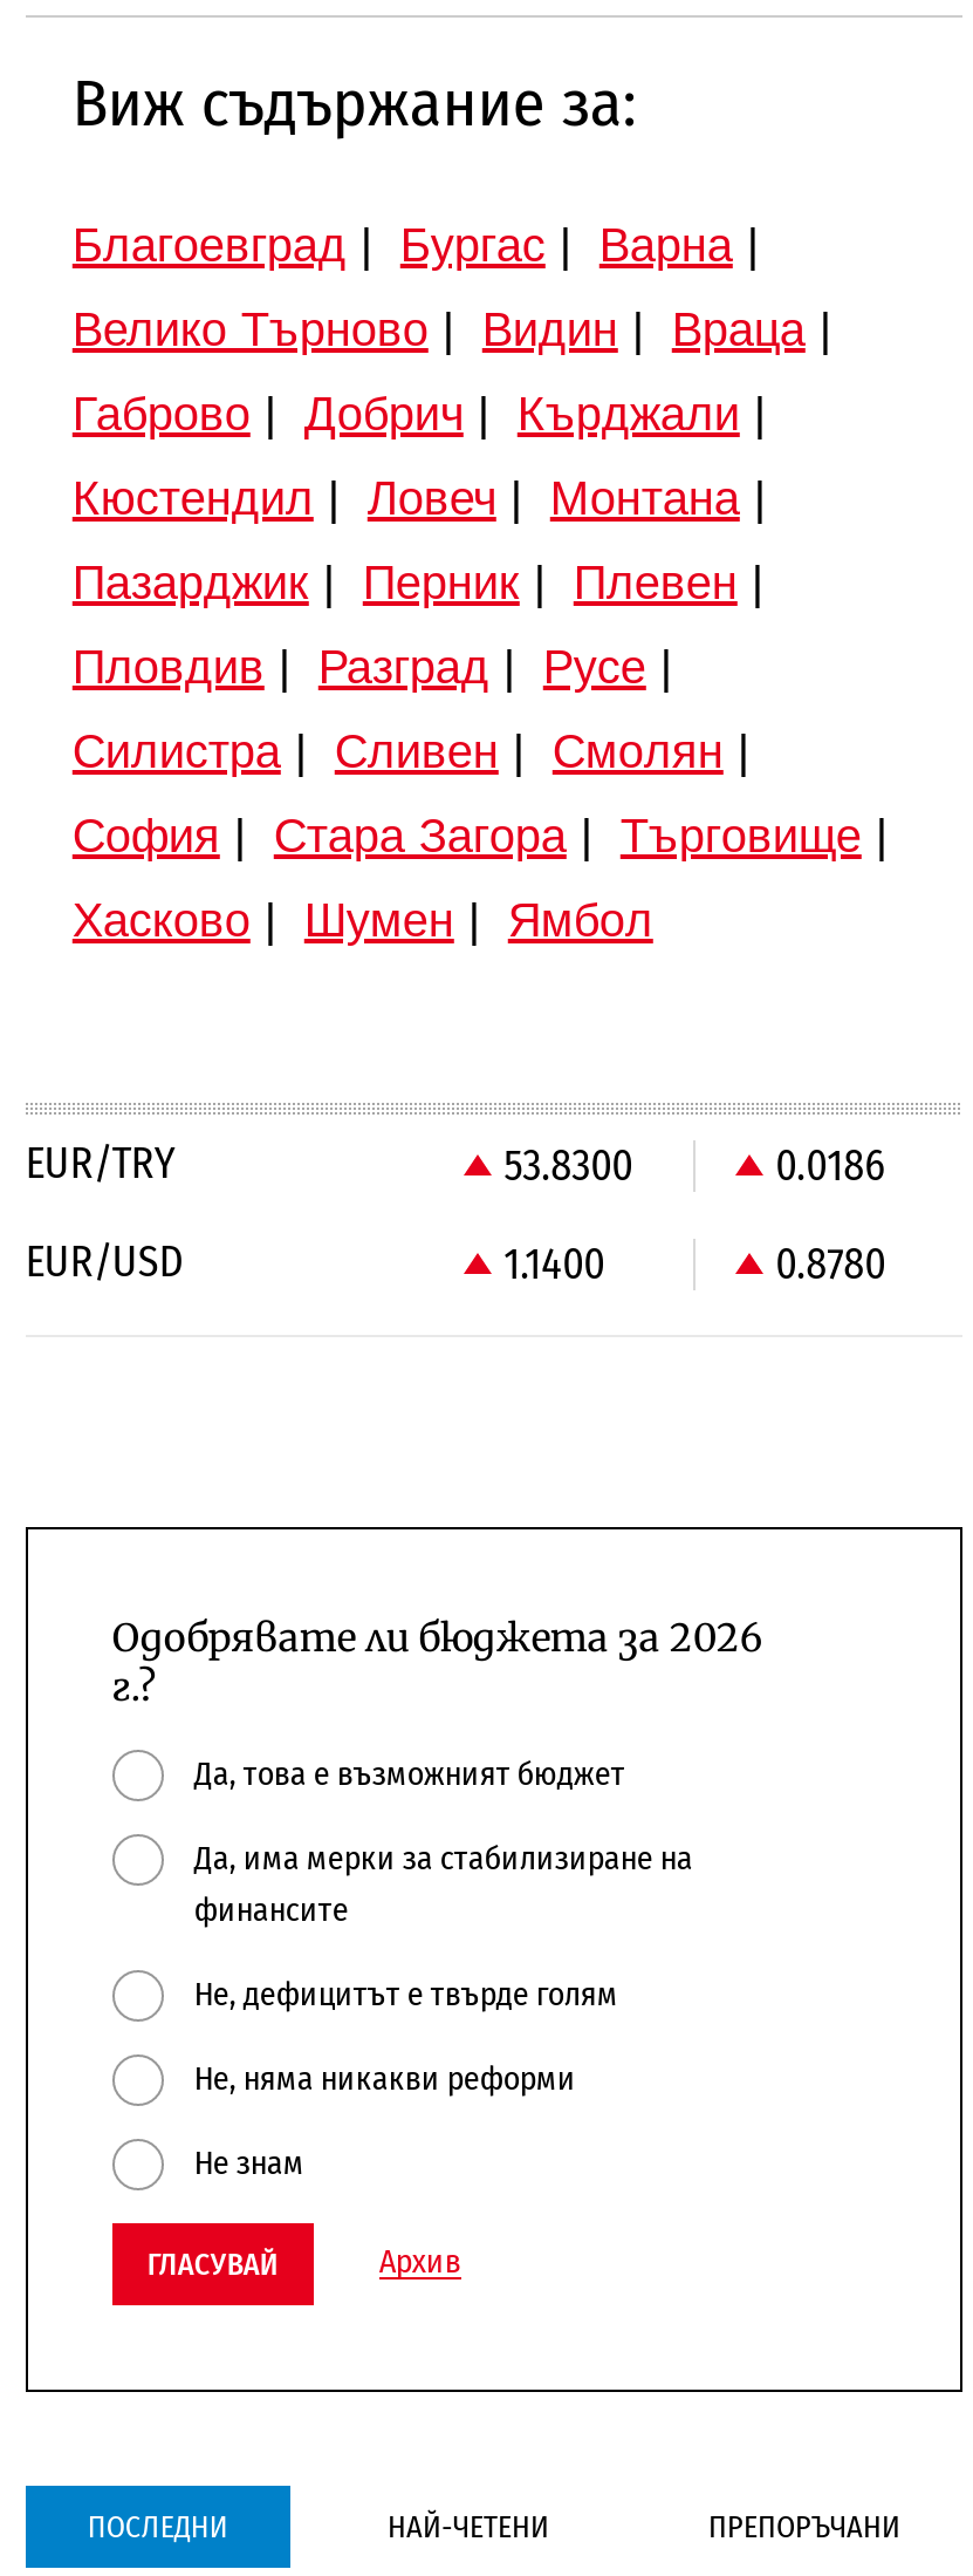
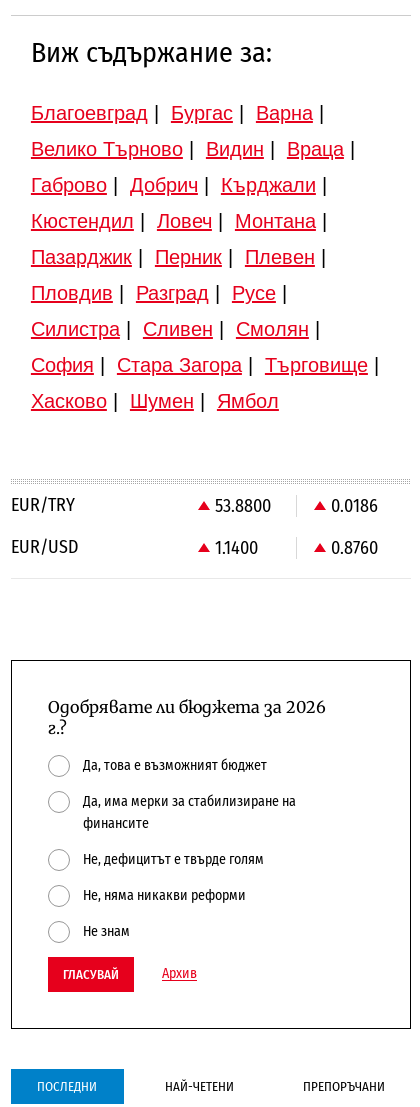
[504,1139,633,1191] 53.8300 -> [215,494,271,516] 53.8800
[775,1238,885,1289] 0.8780 -> [331,536,378,558] 0.8760

